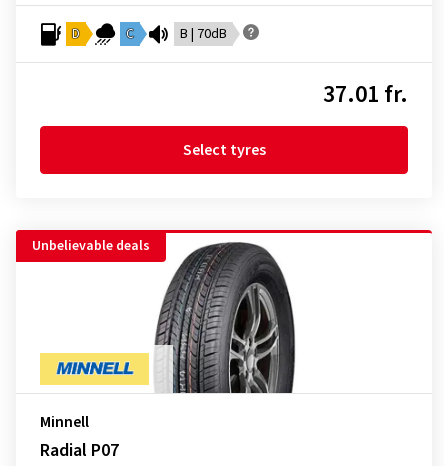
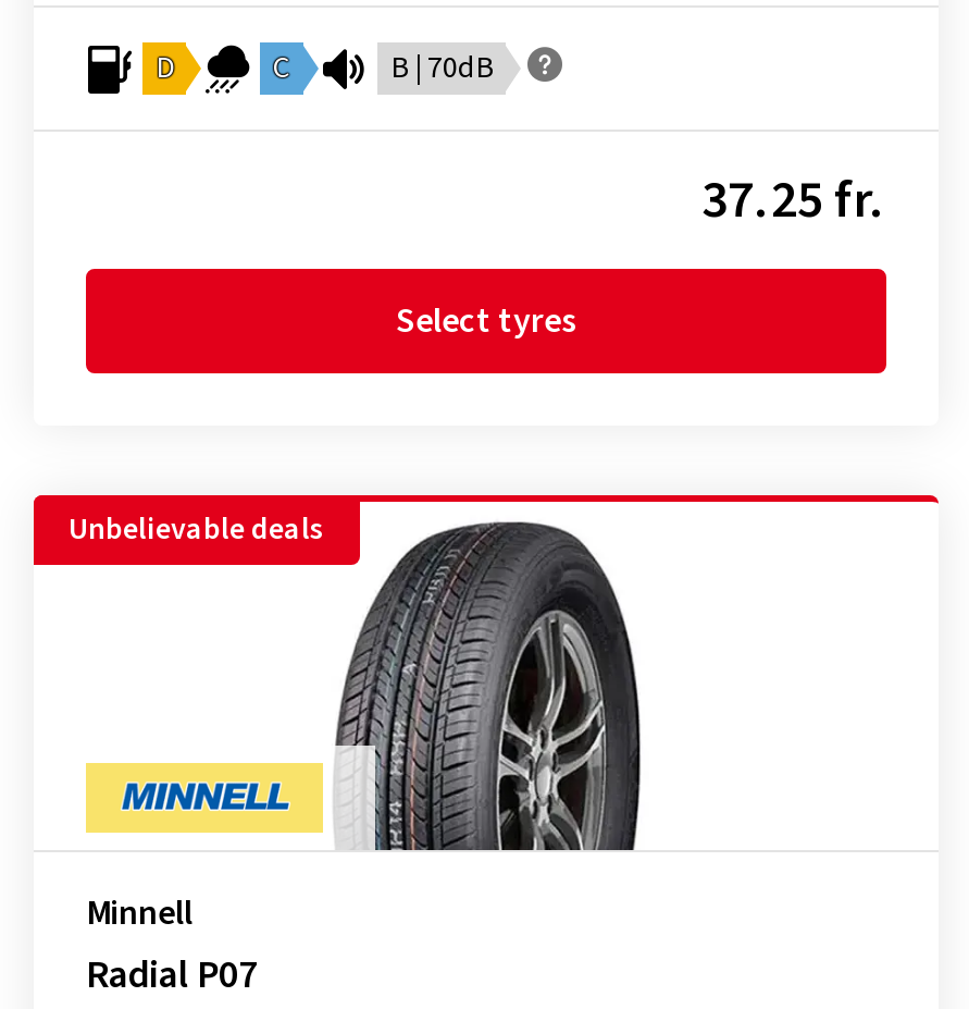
[323,77,408,112] 37.01 fr. -> [701,162,886,238] 37.25 fr.

